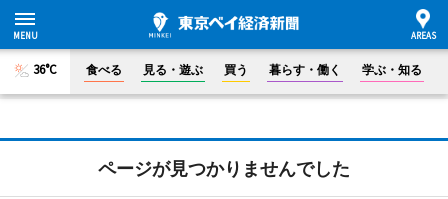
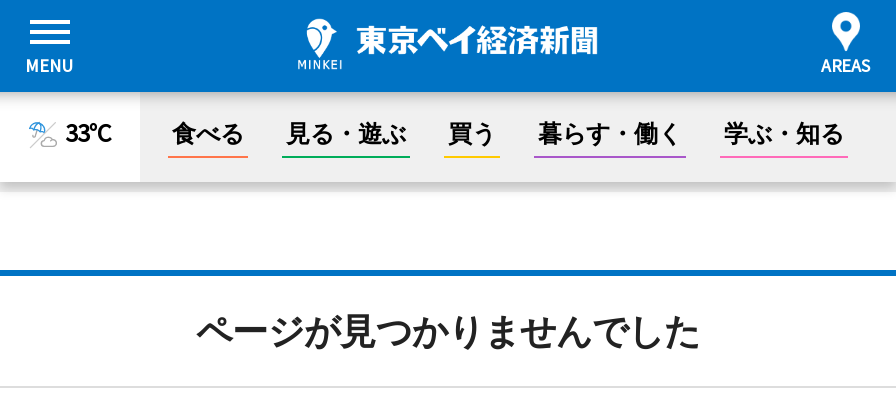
[32,61,422,78] 36°C 食べる 見る・遊ぶ 買う 暮らす・働く 学ぶ・知る -> [65,117,844,151] 33°C 食べる 見る・遊ぶ 買う 暮らす・働く 学ぶ・知る

